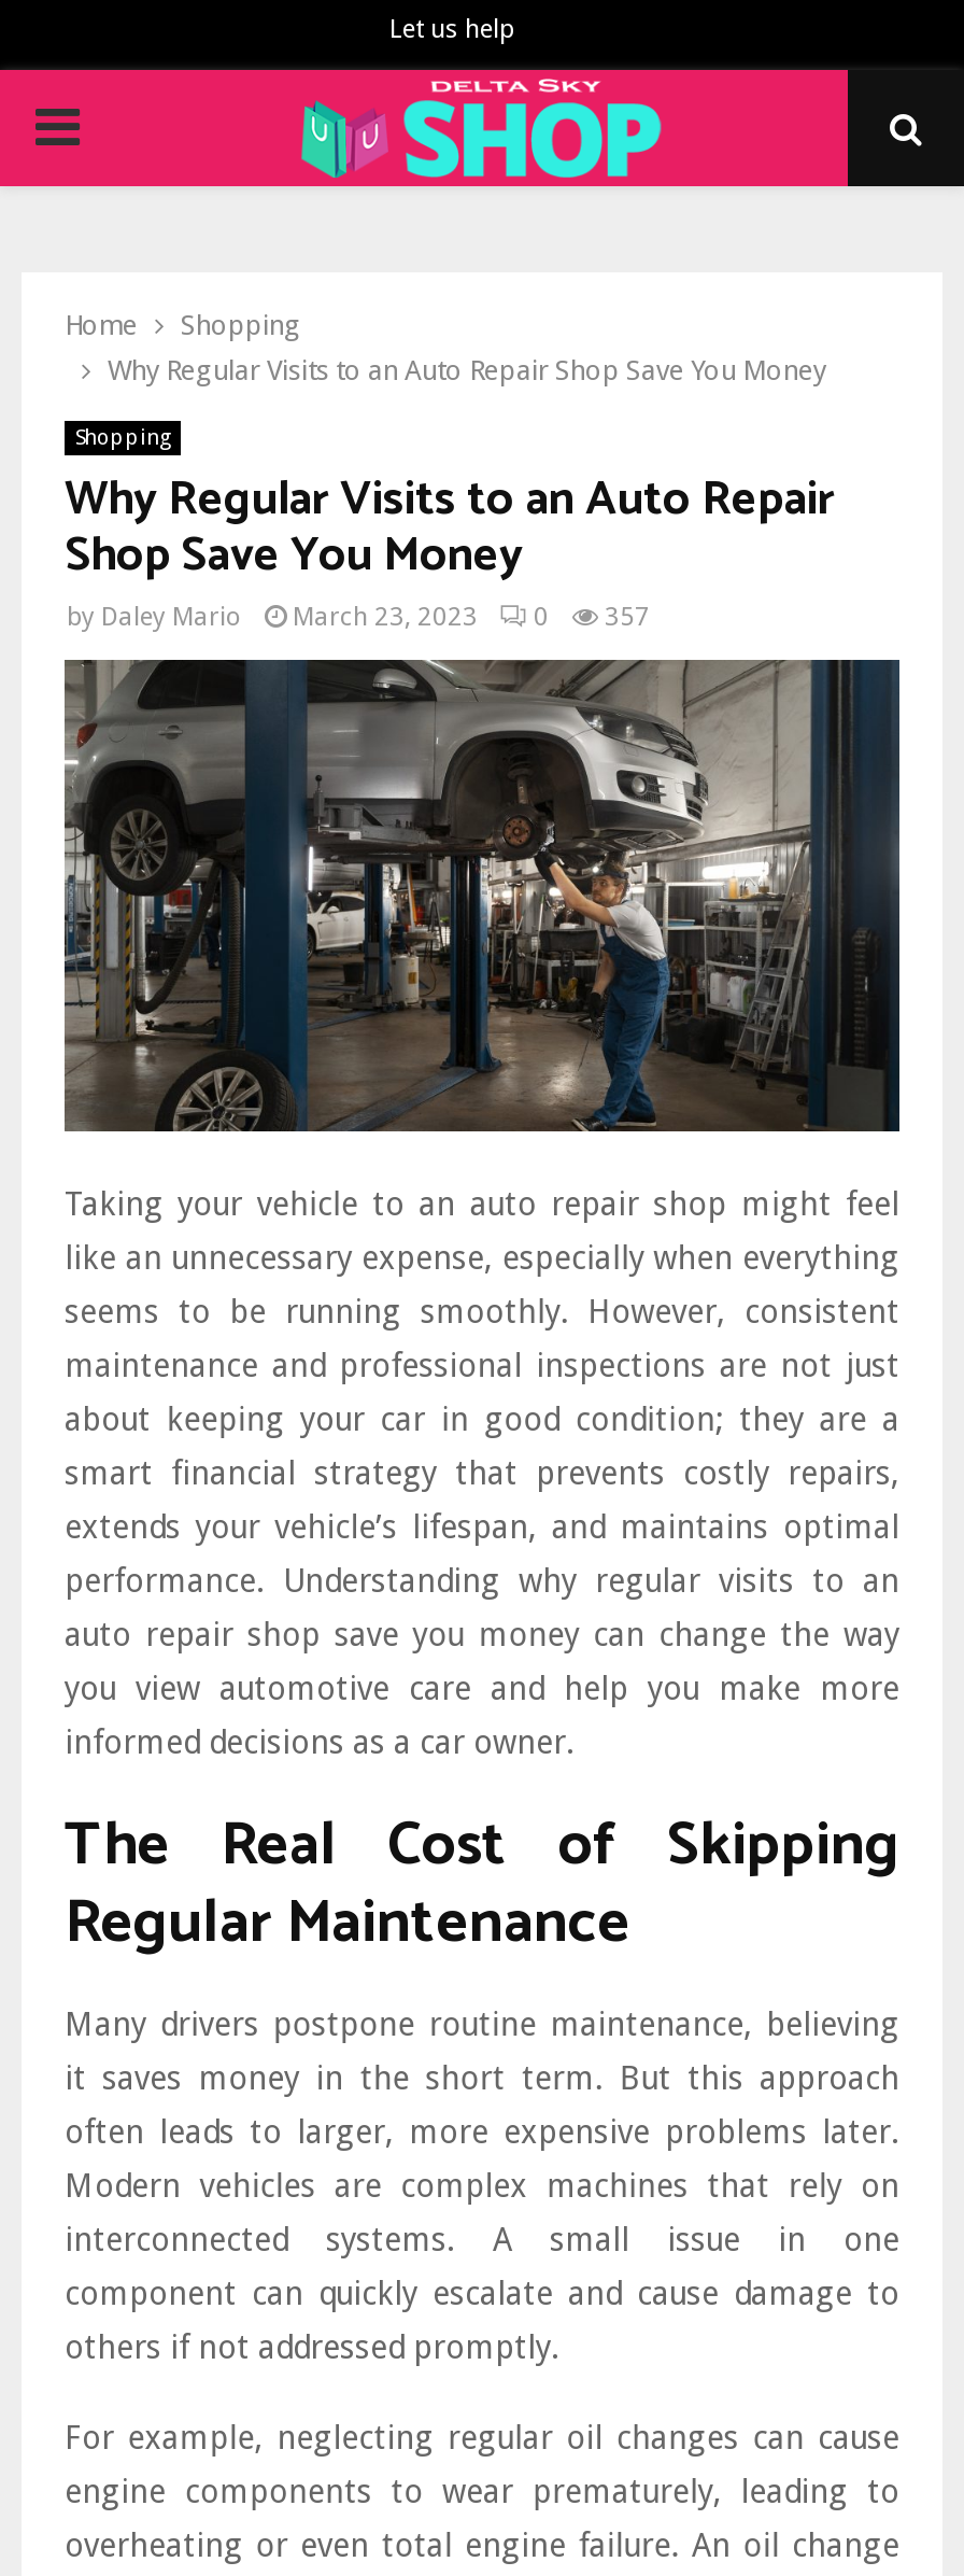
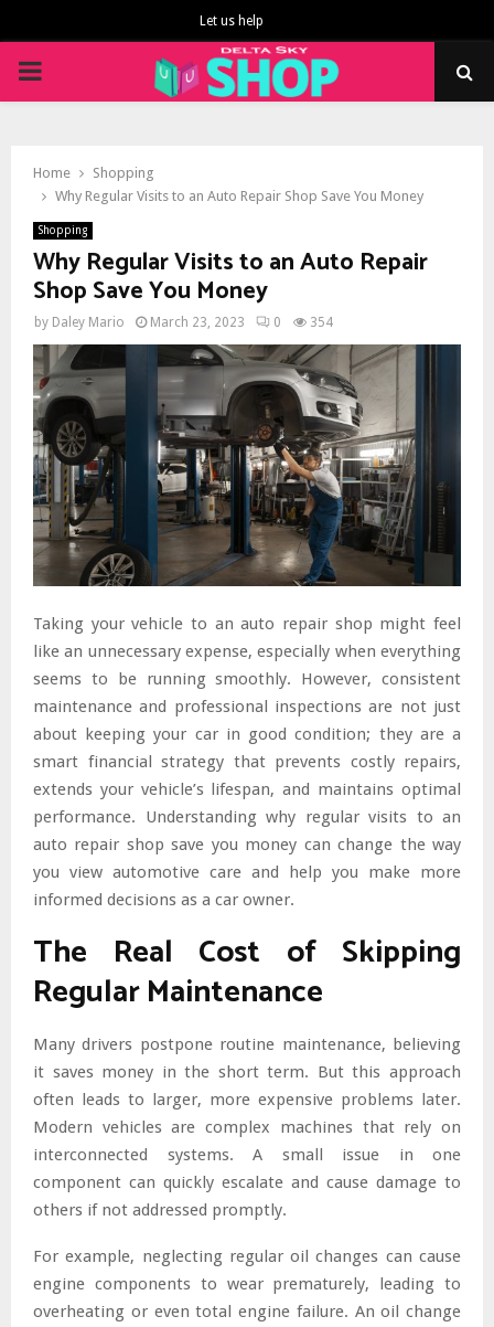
[67,602,650,632] by Daley Mario March 23, 2023 0 357 -> [34,315,333,330] by Daley Mario March 23, 2023 0 354

